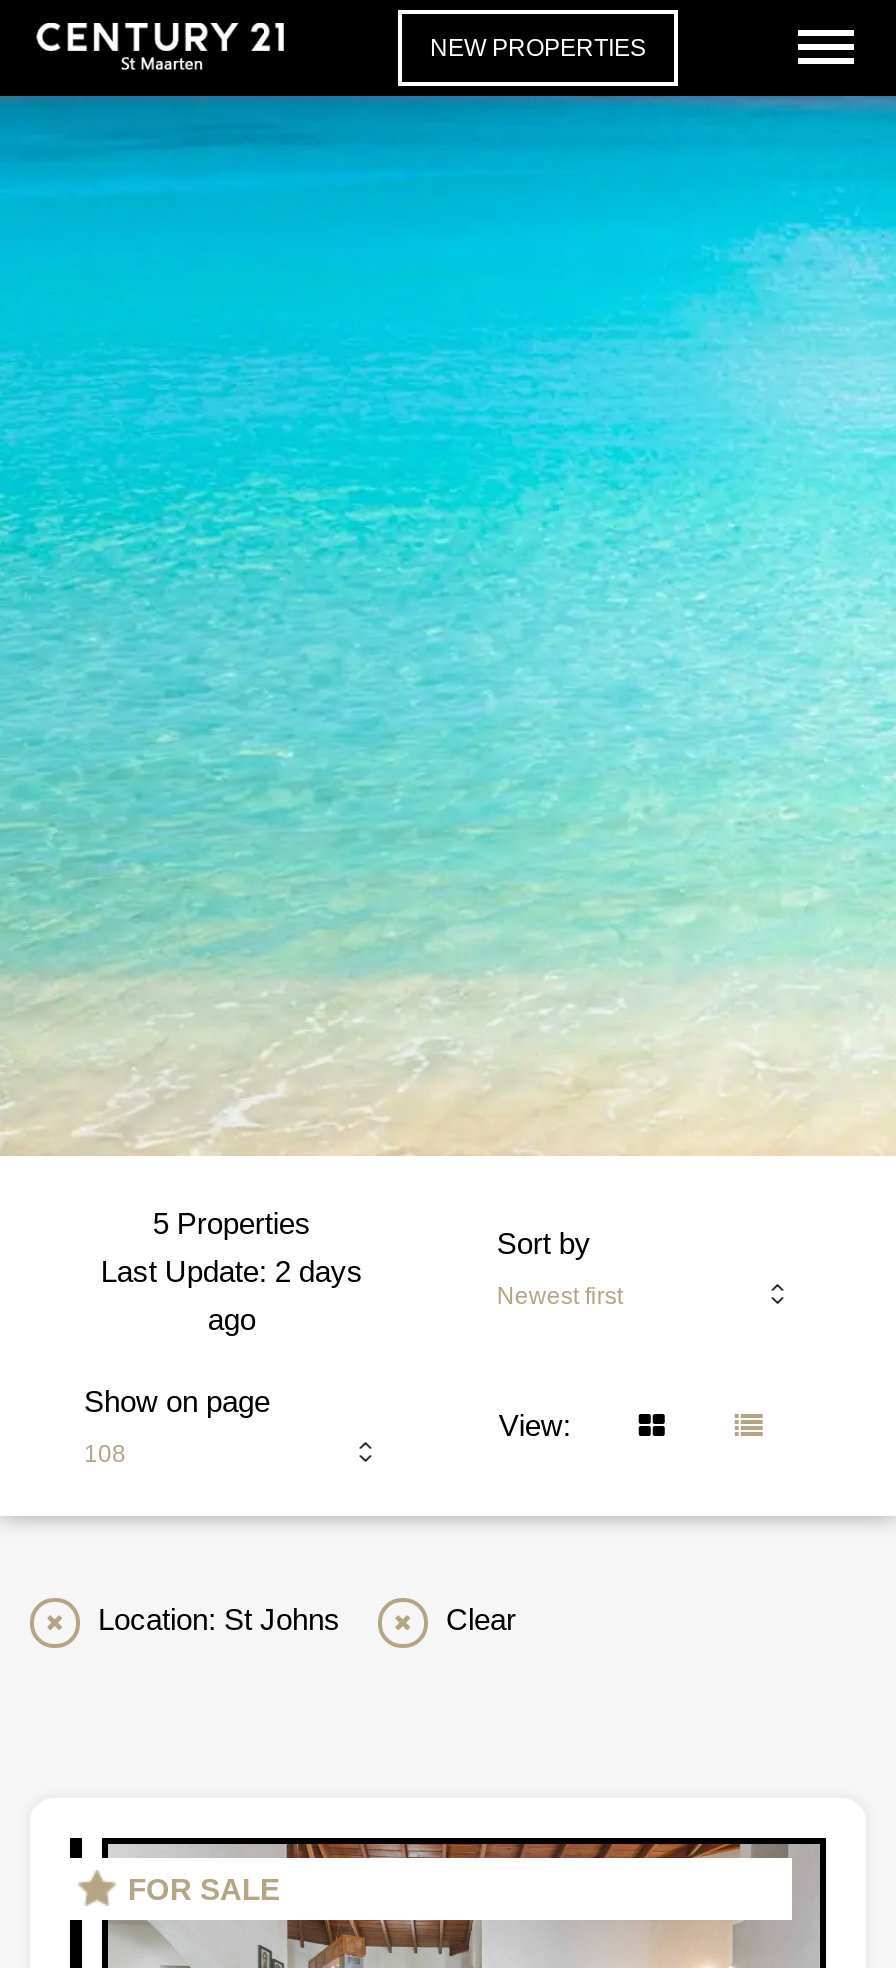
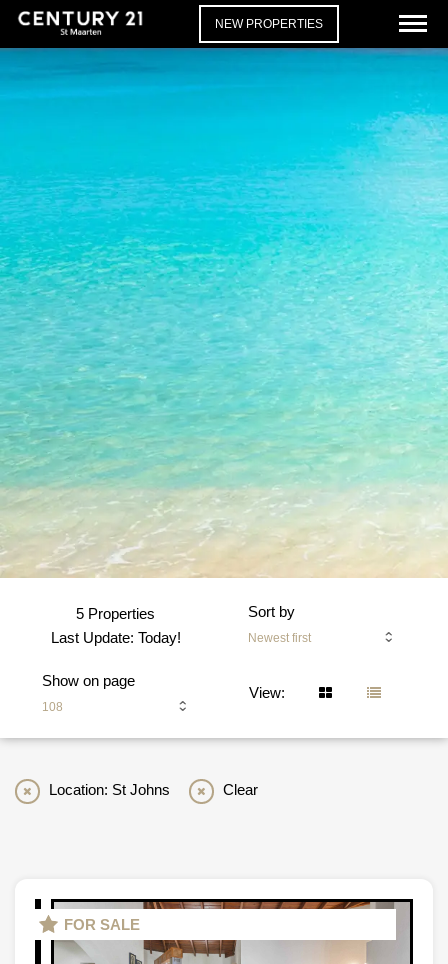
[101,1254,363,1336] Last Update: 2 days | ago -> [51,629,181,646] Last Update: Today!

